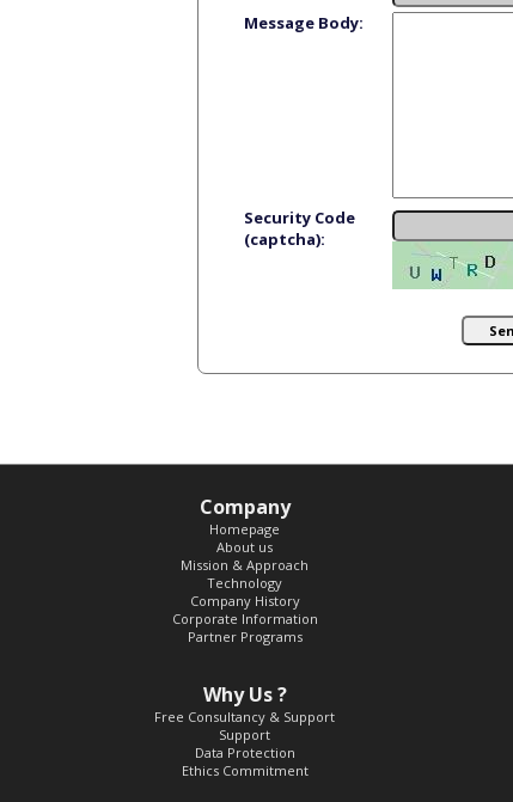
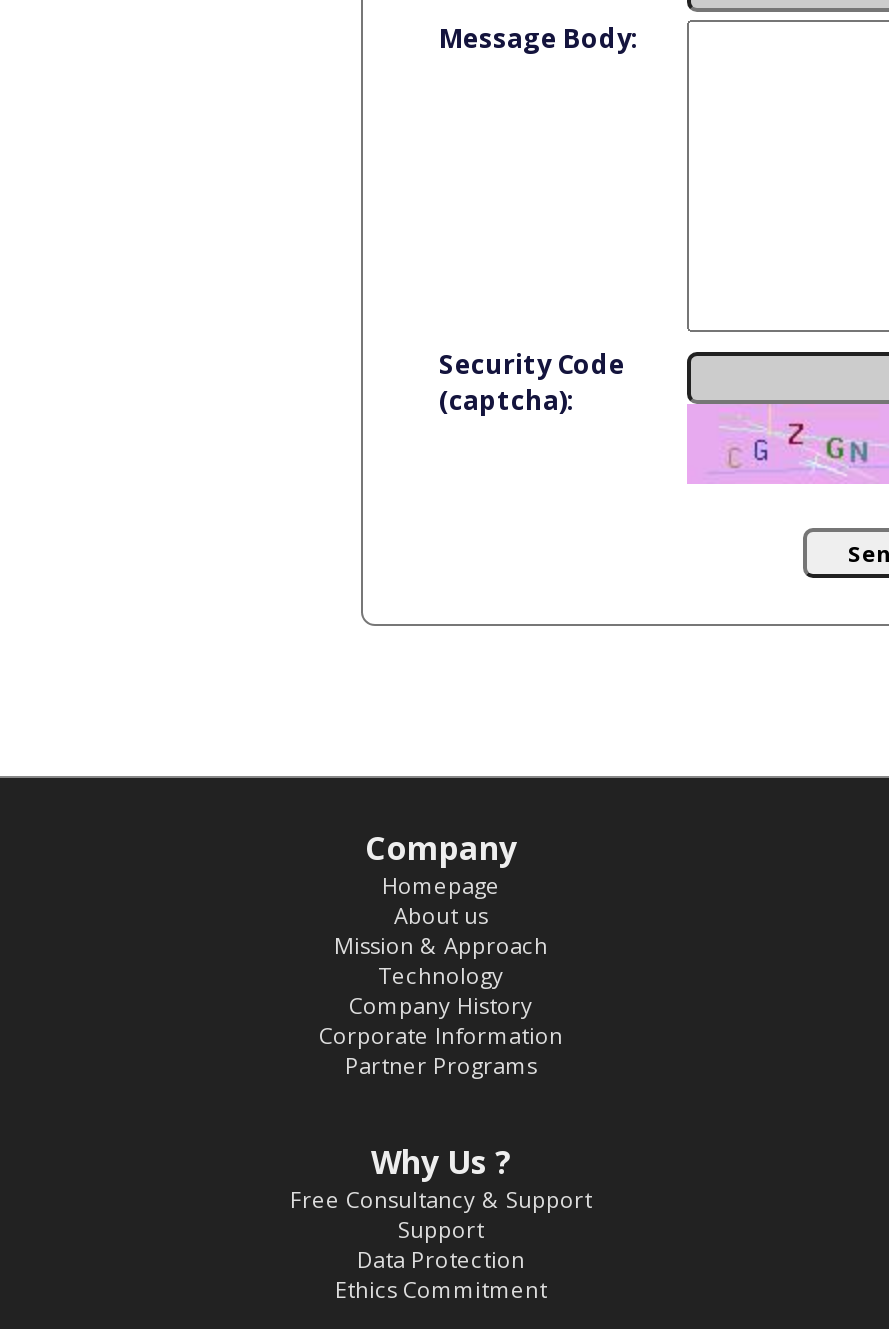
[392,241,509,289] [image] -> [687,404,883,484] [image]

